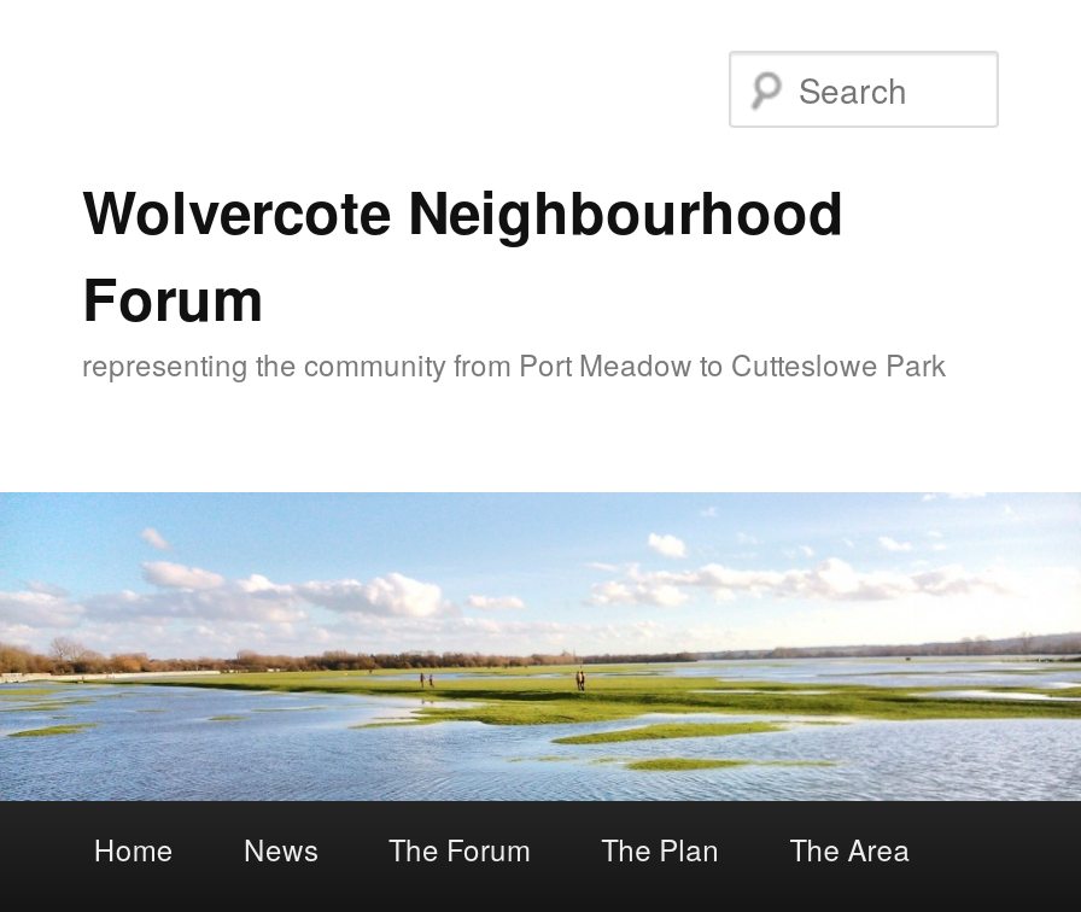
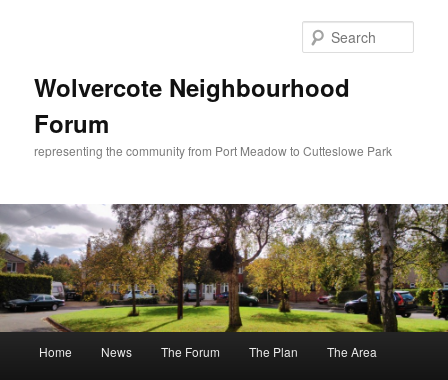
[7,492,1074,803] [image] -> [3,203,445,333] [image]

